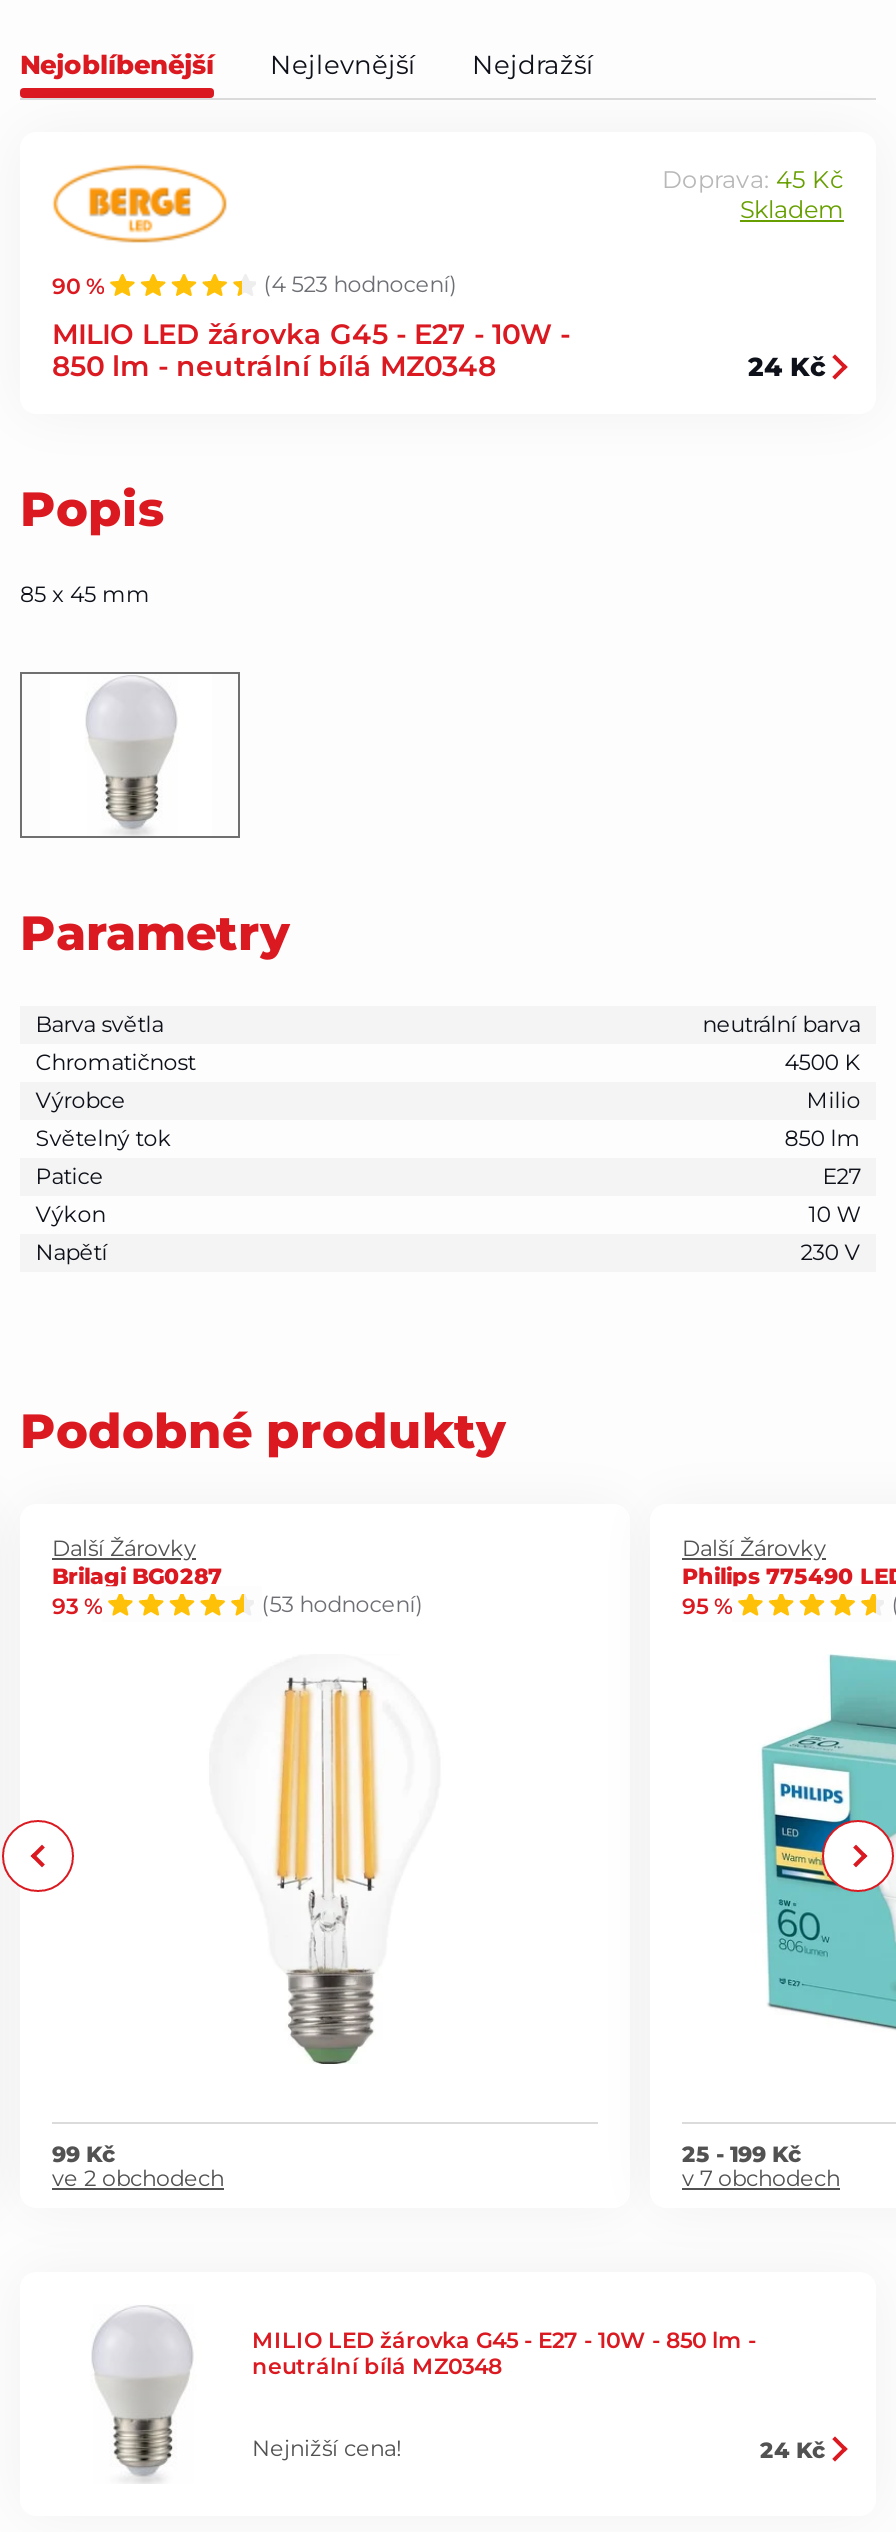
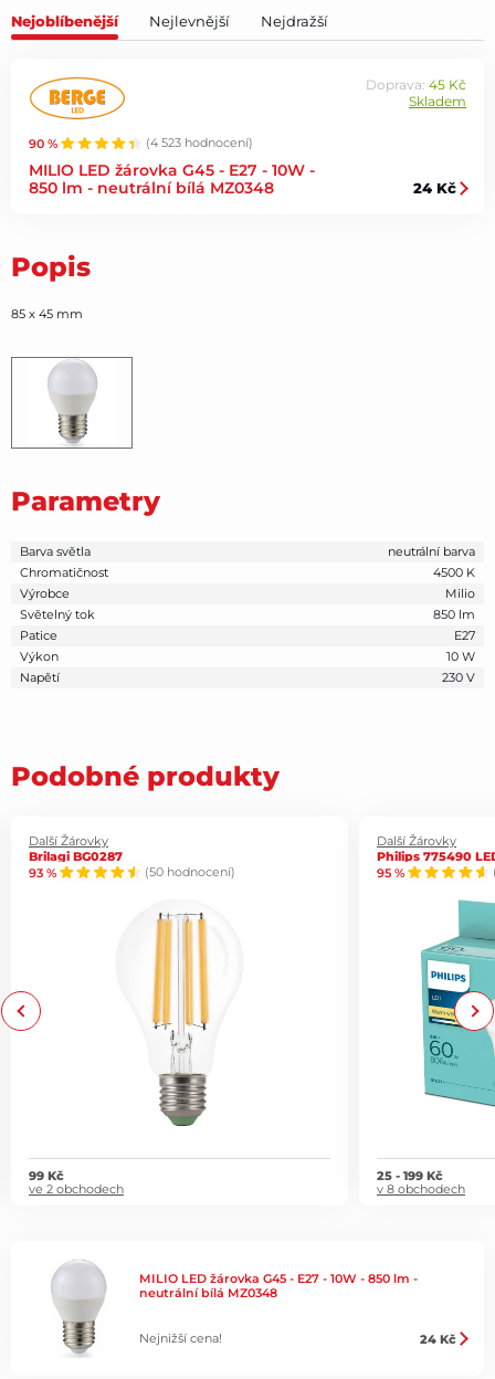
[262,1590,424,1618] (53 hodnocení) -> [145,864,235,880] (50 hodnocení)
[682,2164,840,2192] v 7 obchodech -> [377,1181,465,1197] v 8 obchodech

